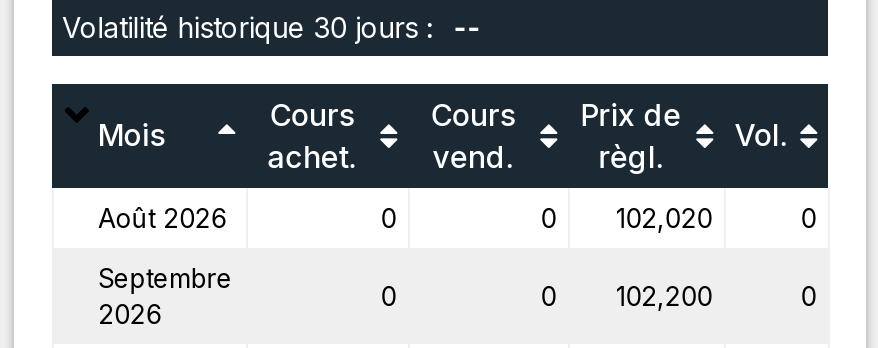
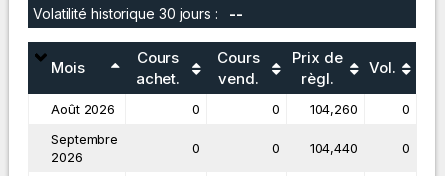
[540,202,712,234] 0 102,020 -> [272,101,358,117] 0 104,260
[540,280,712,312] 0 102,200 -> [272,140,358,156] 0 104,440

